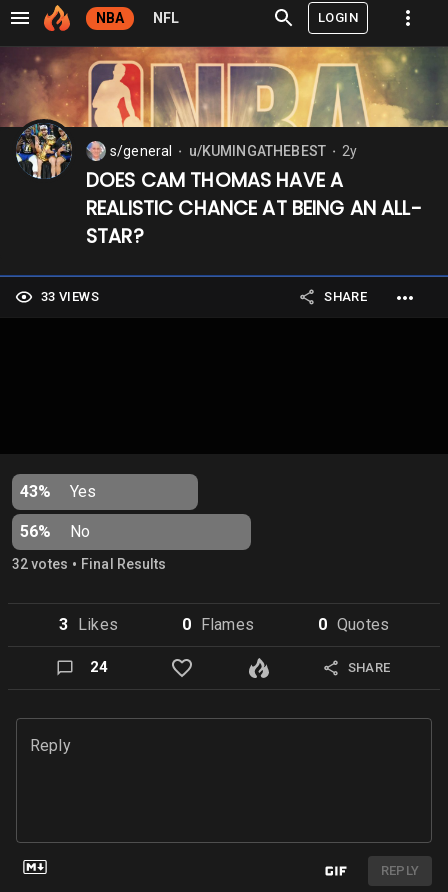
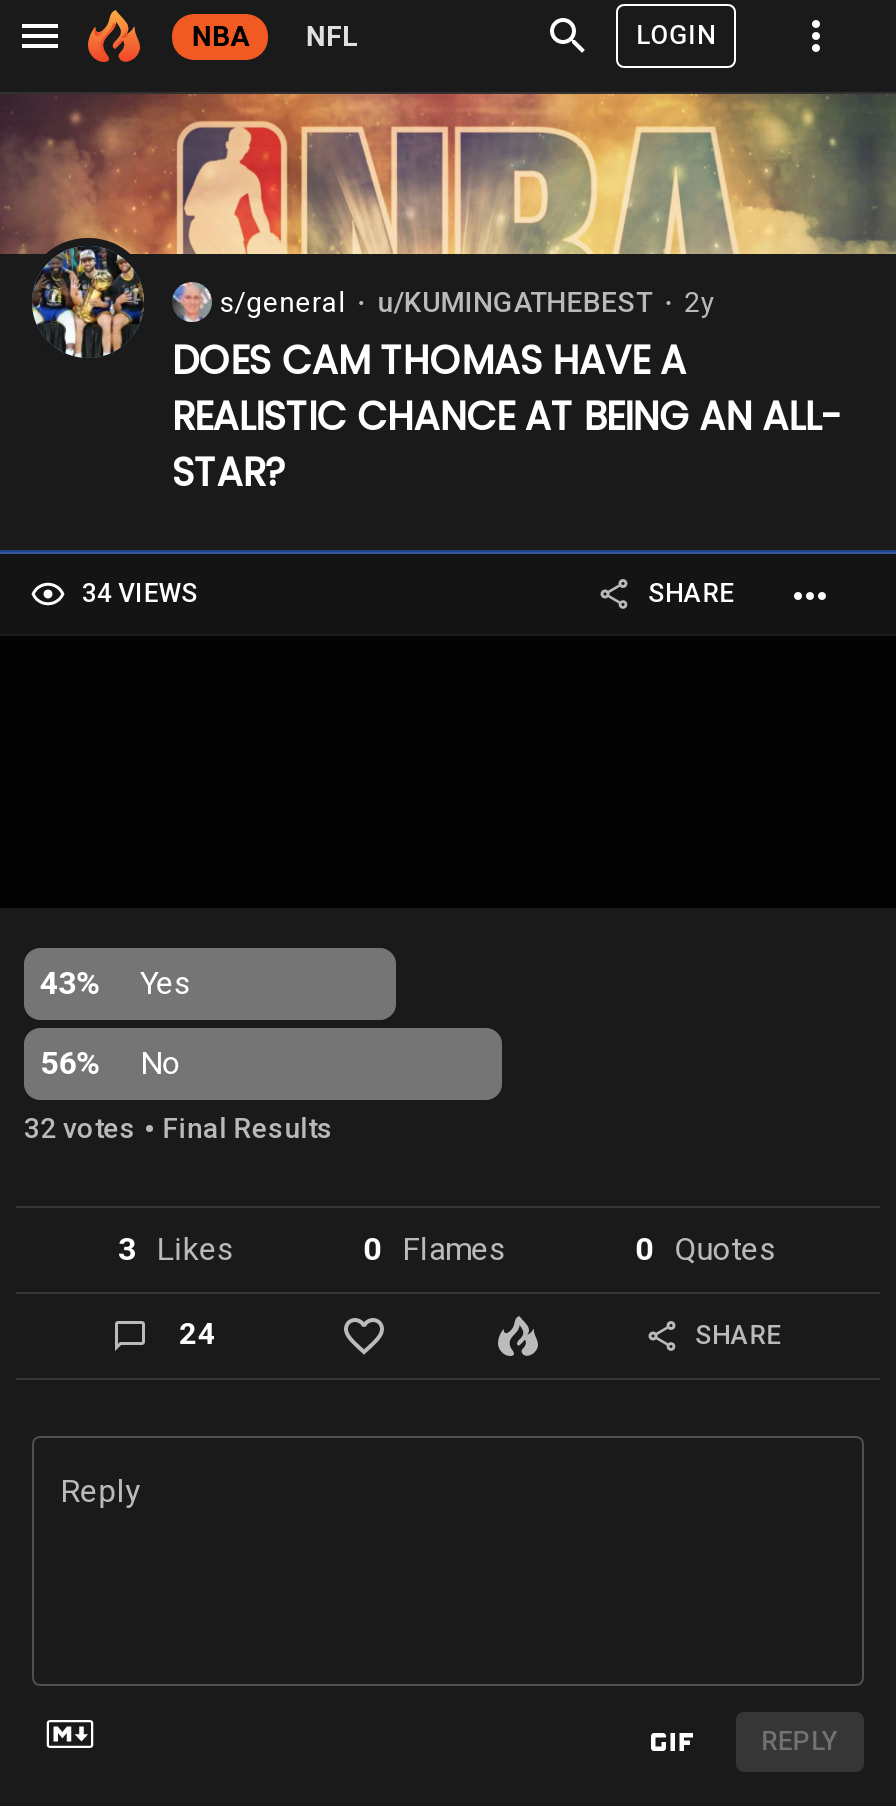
[41,289,99,304] 33 VIEWS -> [82,578,198,608] 34 VIEWS

